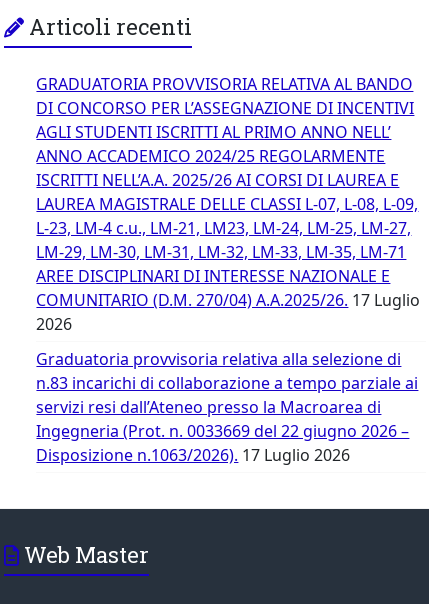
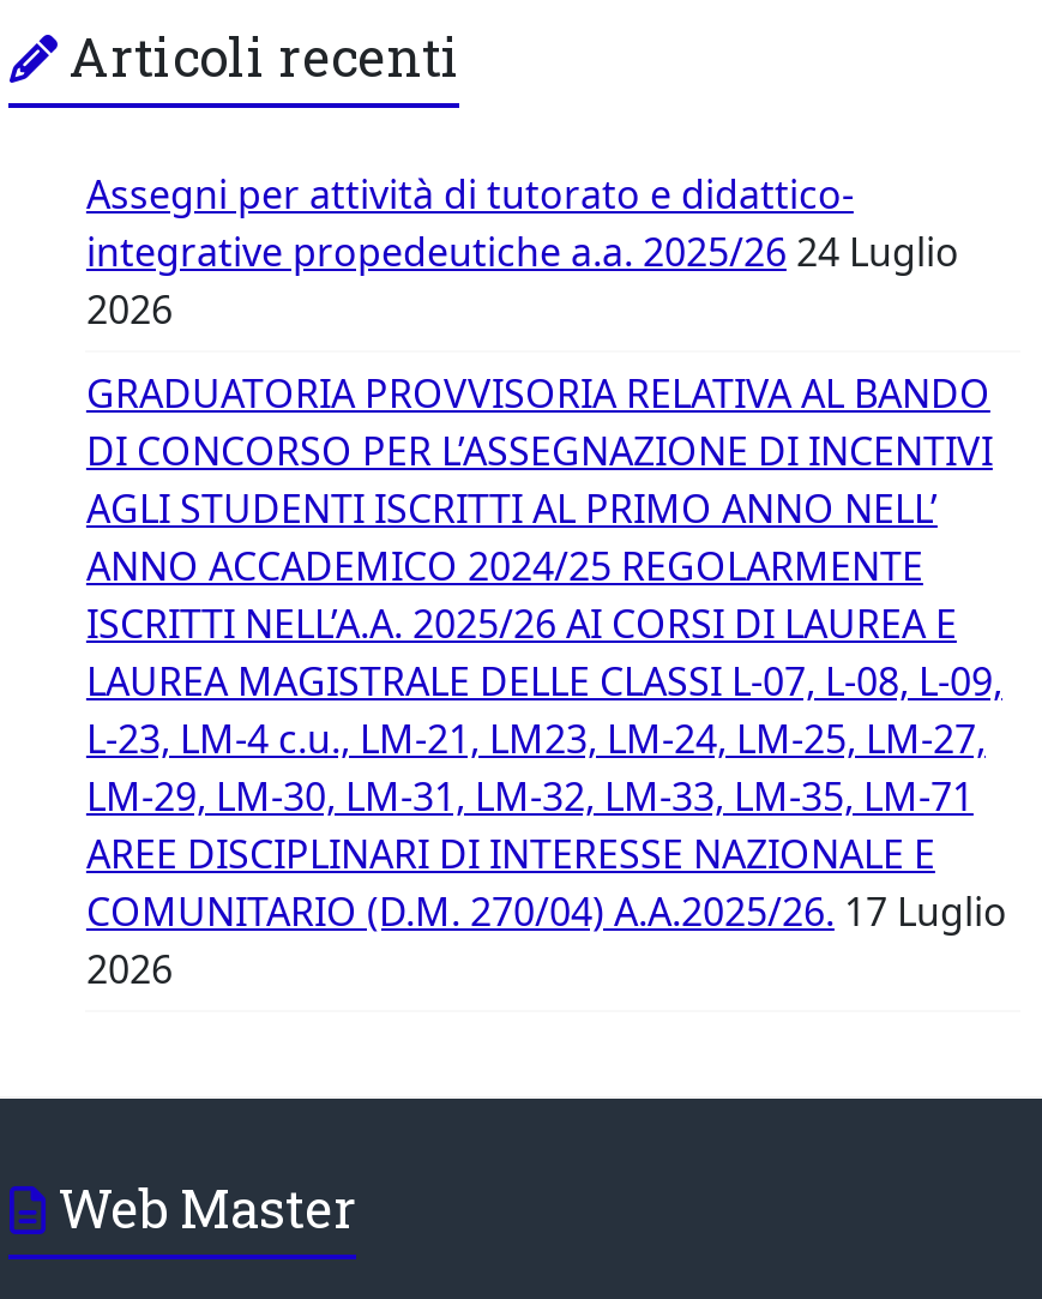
none -> [86,168,959,336] Assegni per attività di tutorato e didattico- | integrative propedeutiche a.a. 2025/26 24 Luglio | 2026
moved [36,73,420,335] -> [86,367,1007,996]: GRADUATORIA PROVVISORIA RELATIVA AL BANDO | DI CONCORSO PER L’ASSEGNAZIONE DI INCENTIVI | AGLI STUDENTI ISCRITTI AL PRIMO ANNO NELL’ | ... | COMUNITARIO (D.M. 270/04) A.A.2025/26. 17 Luglio | 2026
[36,348,418,466] Graduatoria provvisoria relativa alla selezione di | n.83 incarichi di collaborazione a tempo parziale ai | servizi resi dall’Ateneo presso la Macroarea di | Ingegneria (Prot. n. 0033669 del 22 giugno 2026 – | Disposizione n.1063/2026). 17 Luglio 2026 -> none

